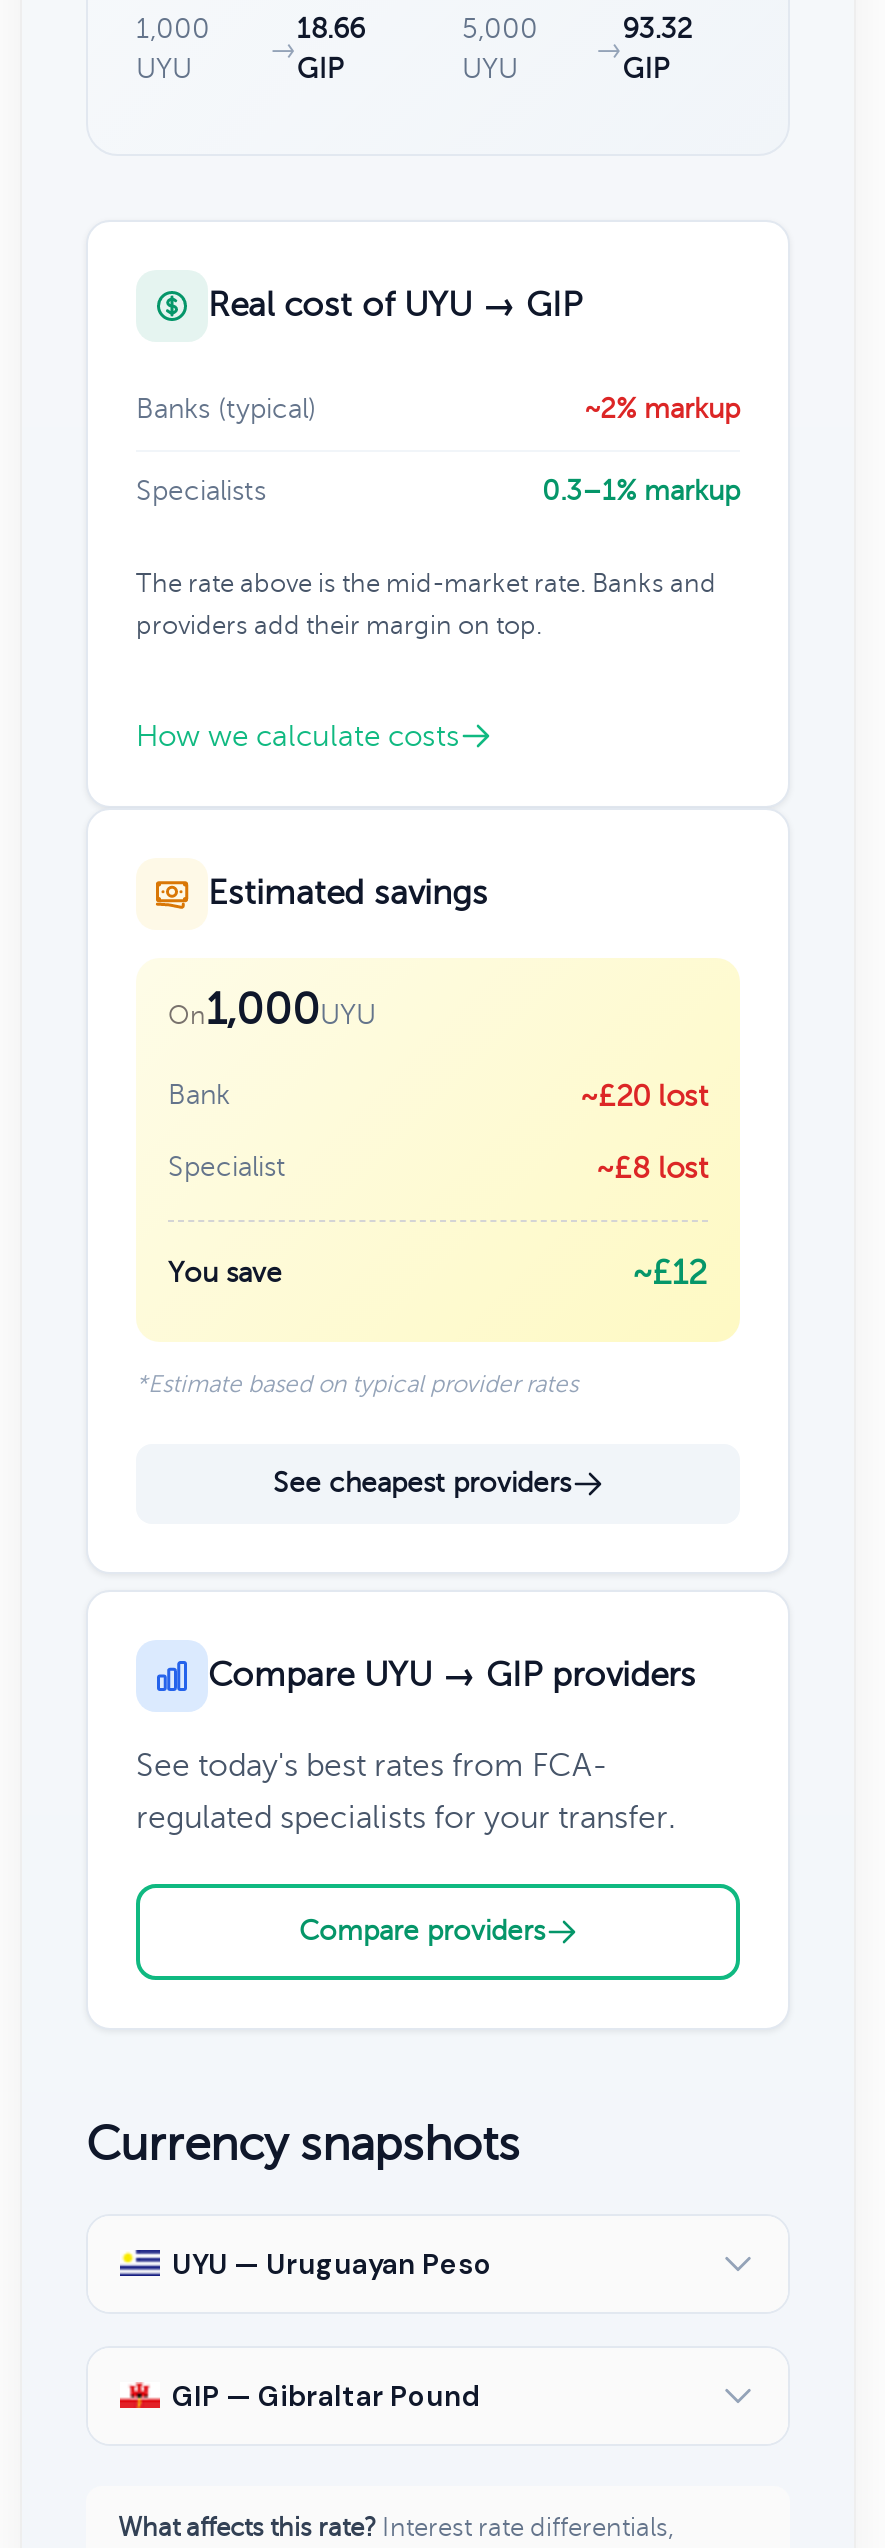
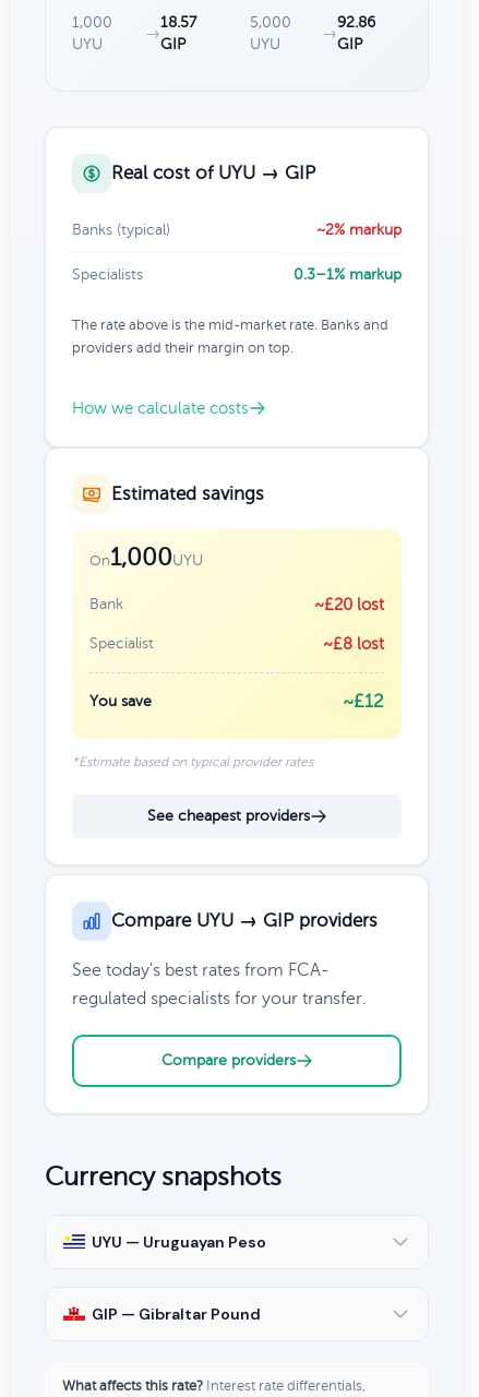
[297,13,365,43] 18.66 -> [160,14,196,30] 18.57
[623,13,693,43] 93.32 -> [337,14,376,30] 92.86

